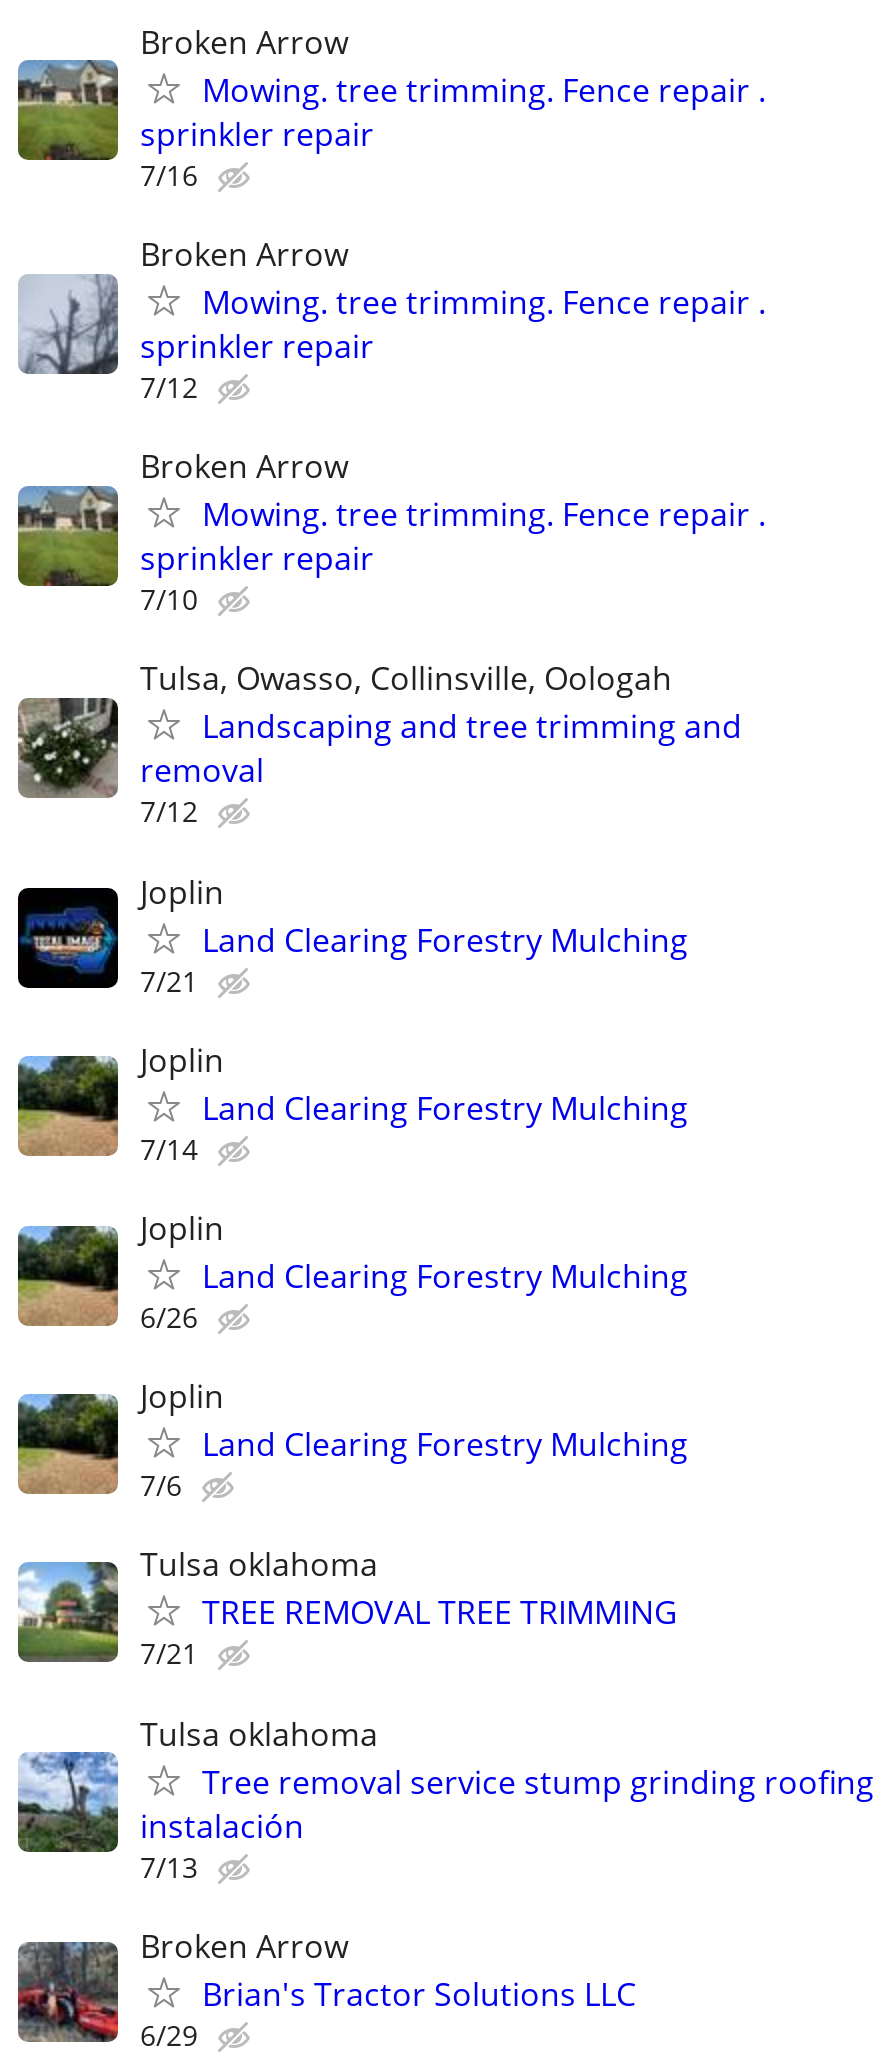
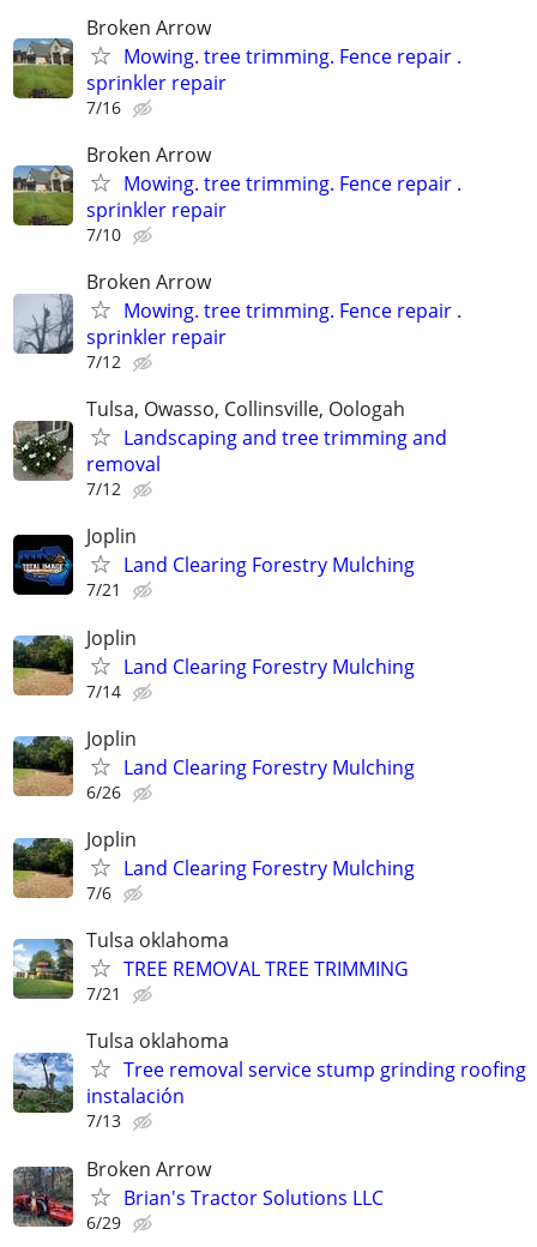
moved [18,272,120,376] -> [13,295,74,355]: [image]
[140,368,198,406] 7/12 -> [86,223,121,246] 7/10
moved [16,486,120,588] -> [12,164,74,227]: [image]
[140,580,198,618] 7/10 -> [86,350,121,373] 7/12

